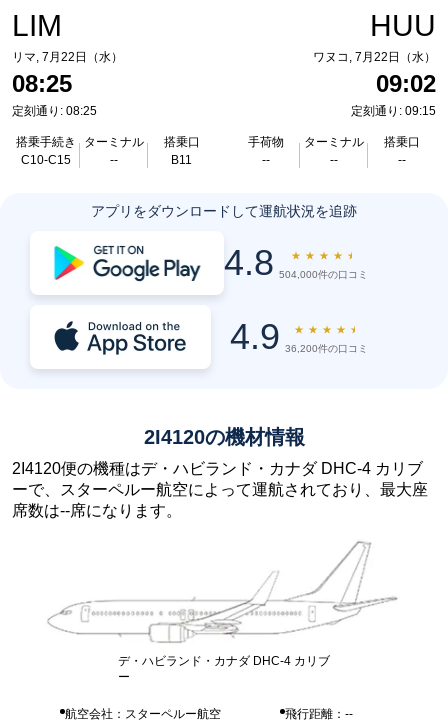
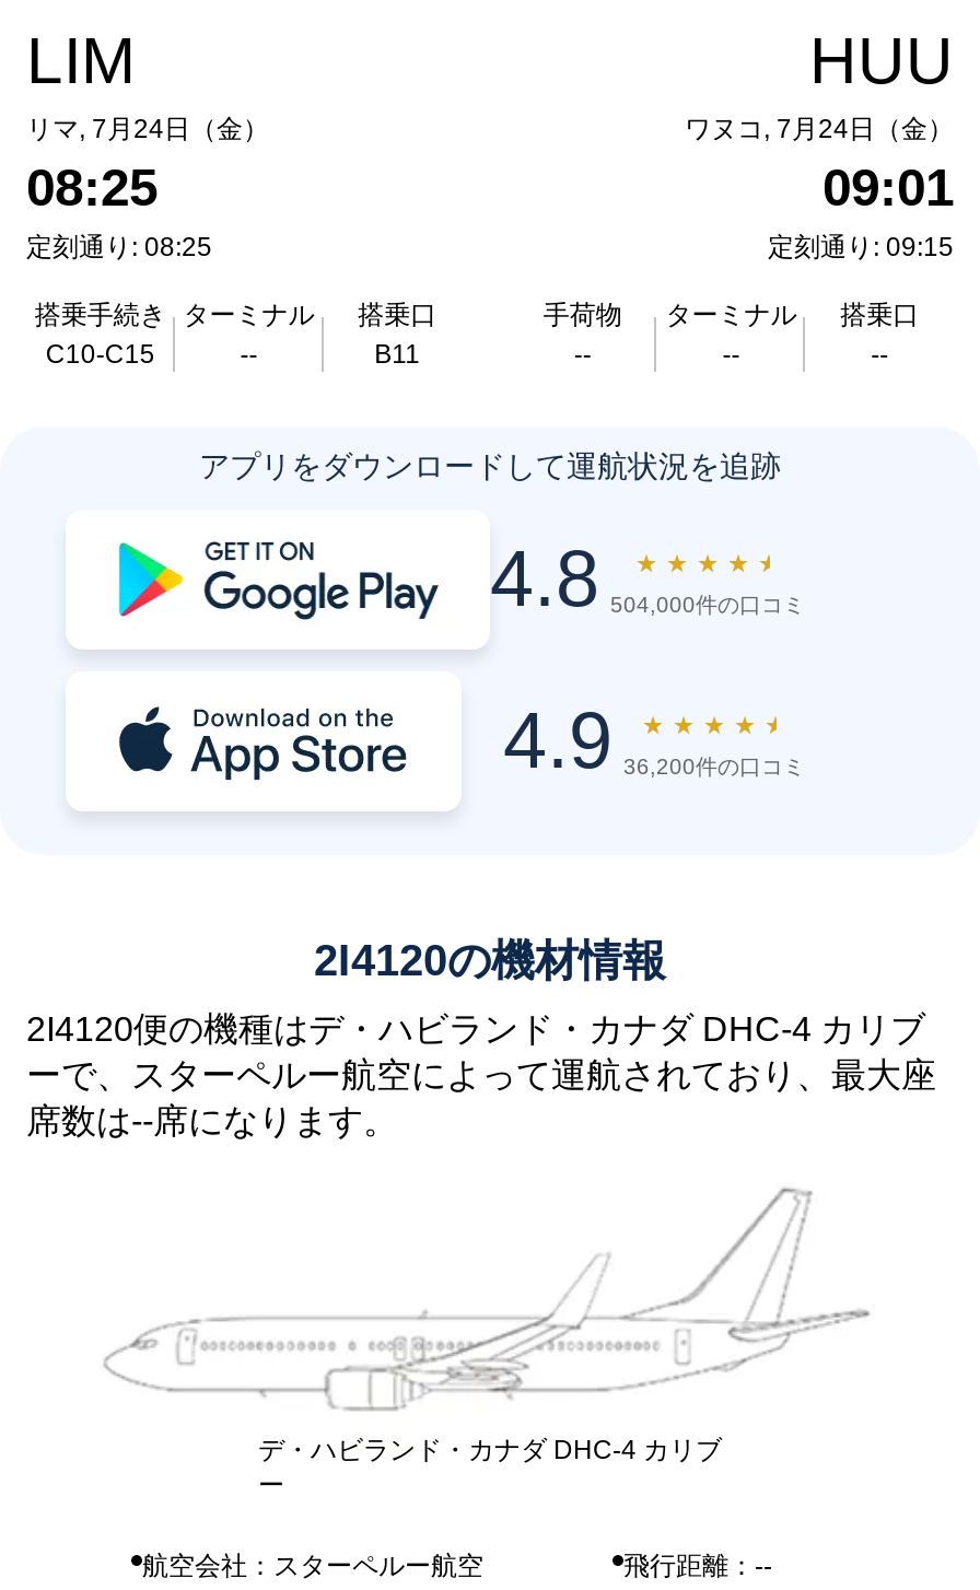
[12,50,123,64] リマ, 7月22日（水） -> [26,114,269,144] リマ, 7月24日（金）
[313,50,436,64] ワヌコ, 7月22日（水） -> [685,114,954,144] ワヌコ, 7月24日（金）
[376,70,436,97] 09:02 -> [822,157,954,217] 09:01

